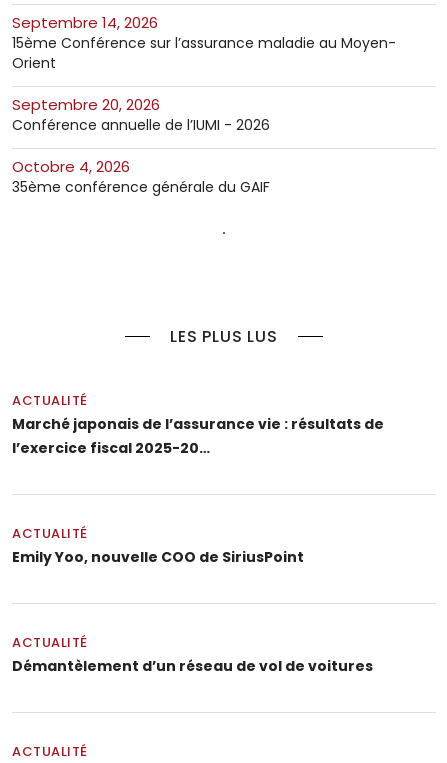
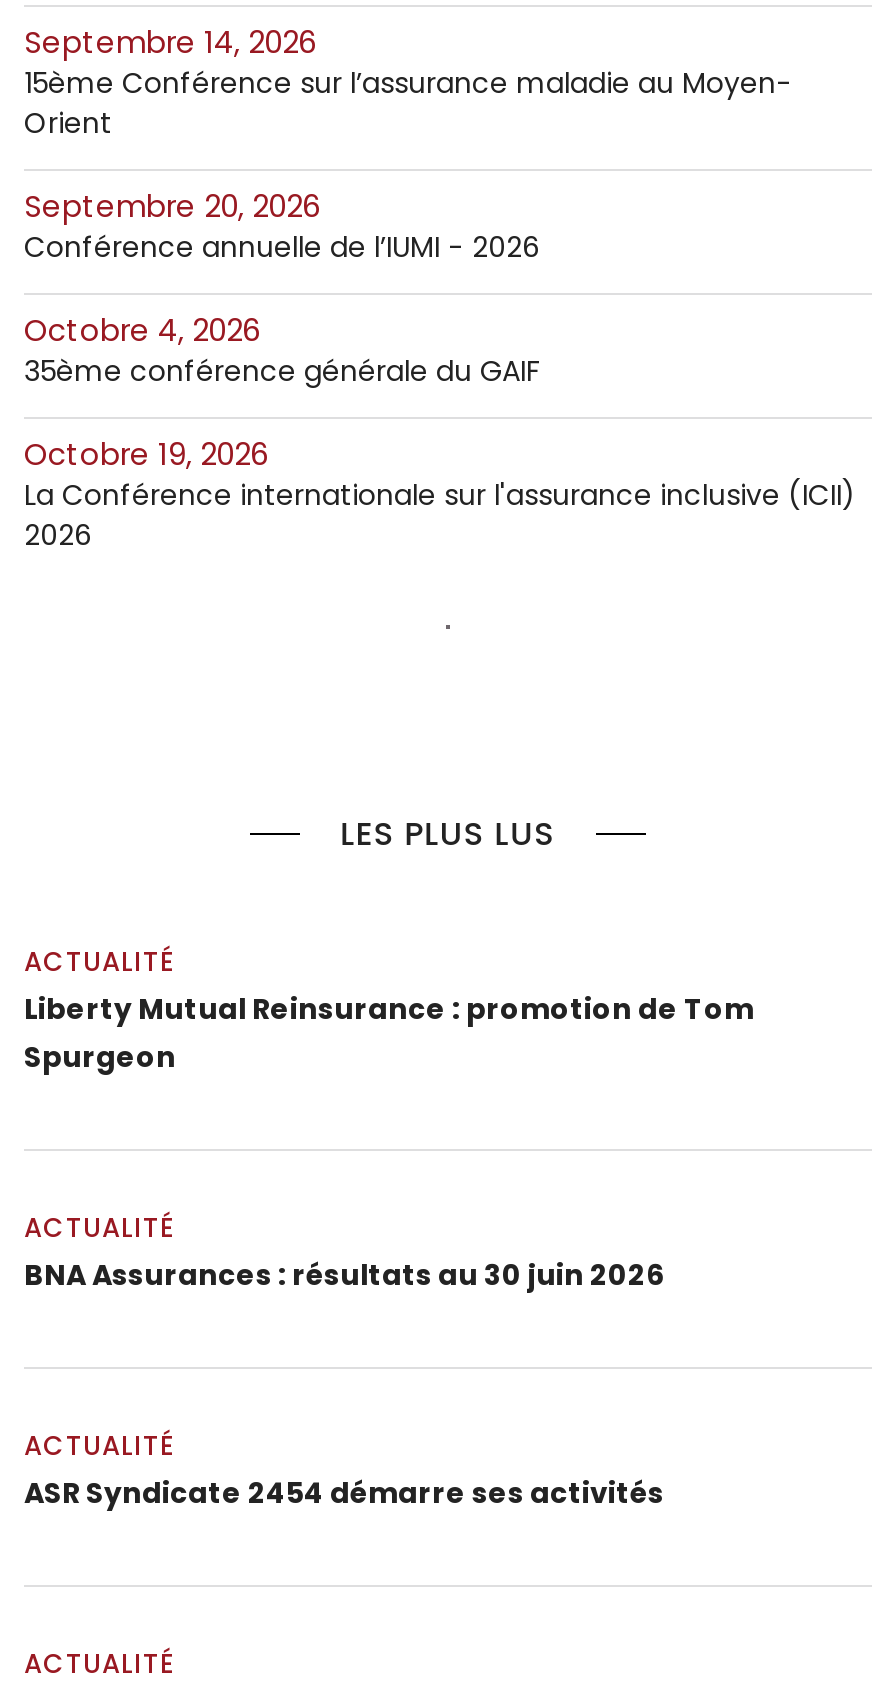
none -> [24,432,856,554] octobre 19, 2026 | La Conférence internationale sur l'assurance inclusive (ICII) | 2026
[12,414,384,458] Marché japonais de l’assurance vie : résultats de | l’exercice fiscal 2025-20… -> [24,988,754,1076] Liberty Mutual Reinsurance : promotion de Tom | Spurgeon
[12,547,304,567] Emily Yoo, nouvelle COO de SiriusPoint -> [24,1254,664,1294] BNA Assurances : résultats au 30 juin 2026
[12,656,373,676] Démantèlement d’un réseau de vol de voitures -> [24,1472,664,1512] ASR Syndicate 2454 démarre ses activités

